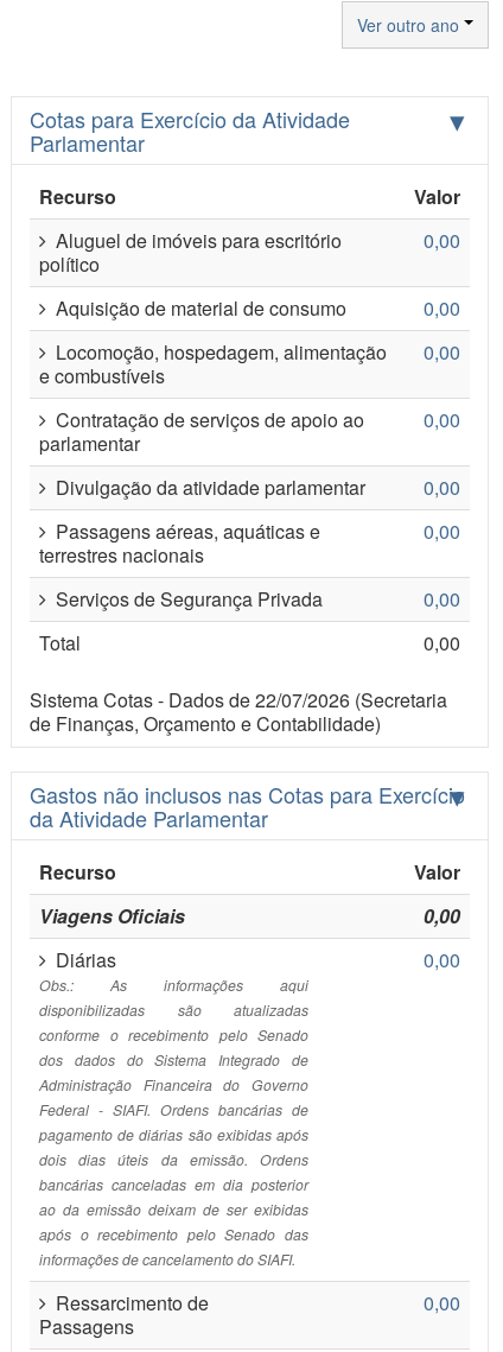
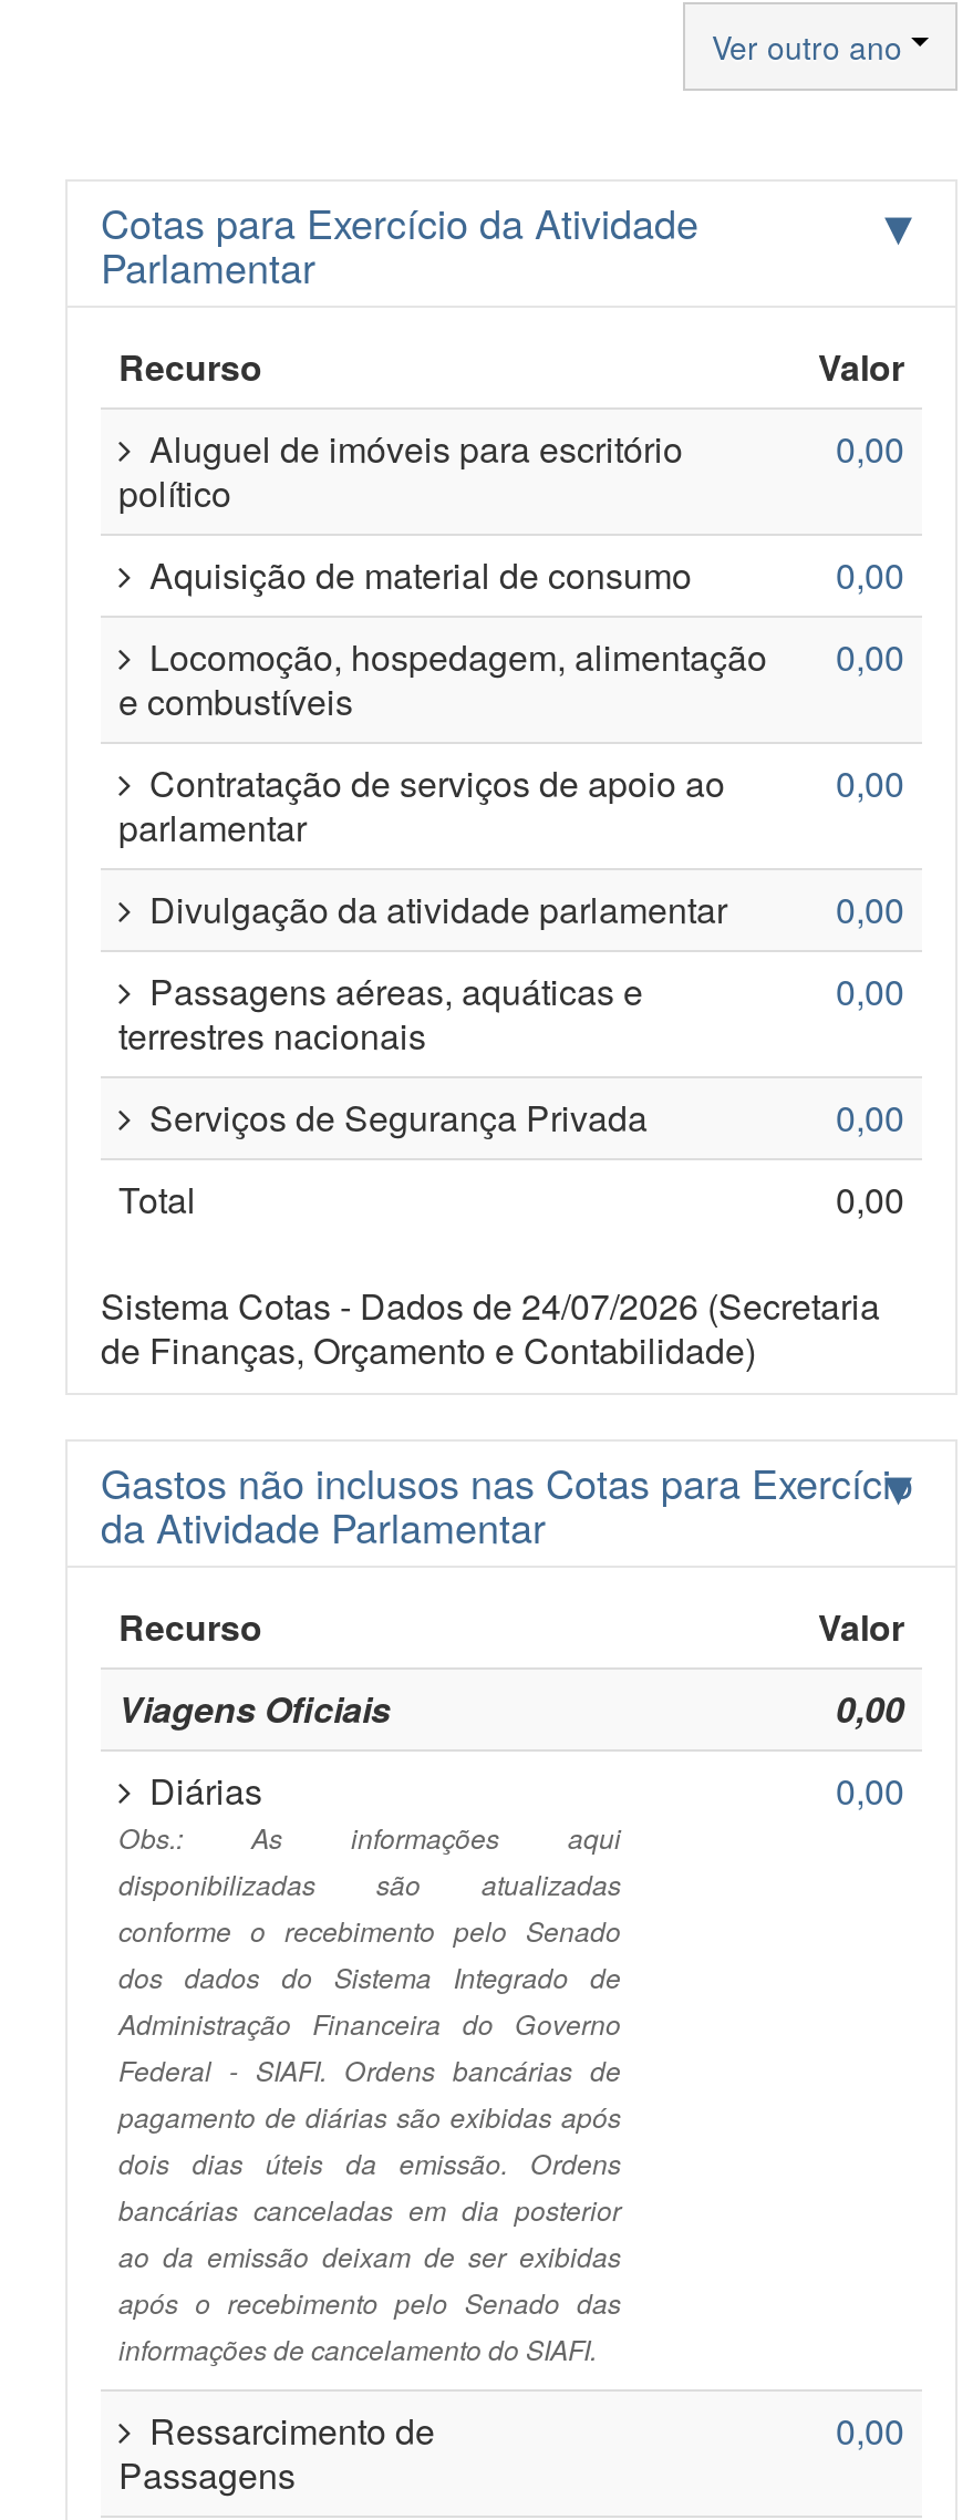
[30,686,447,713] Sistema Cotas - Dados de 22/07/2026 (Secretaria -> [101,1280,880,1331] Sistema Cotas - Dados de 24/07/2026 (Secretaria

